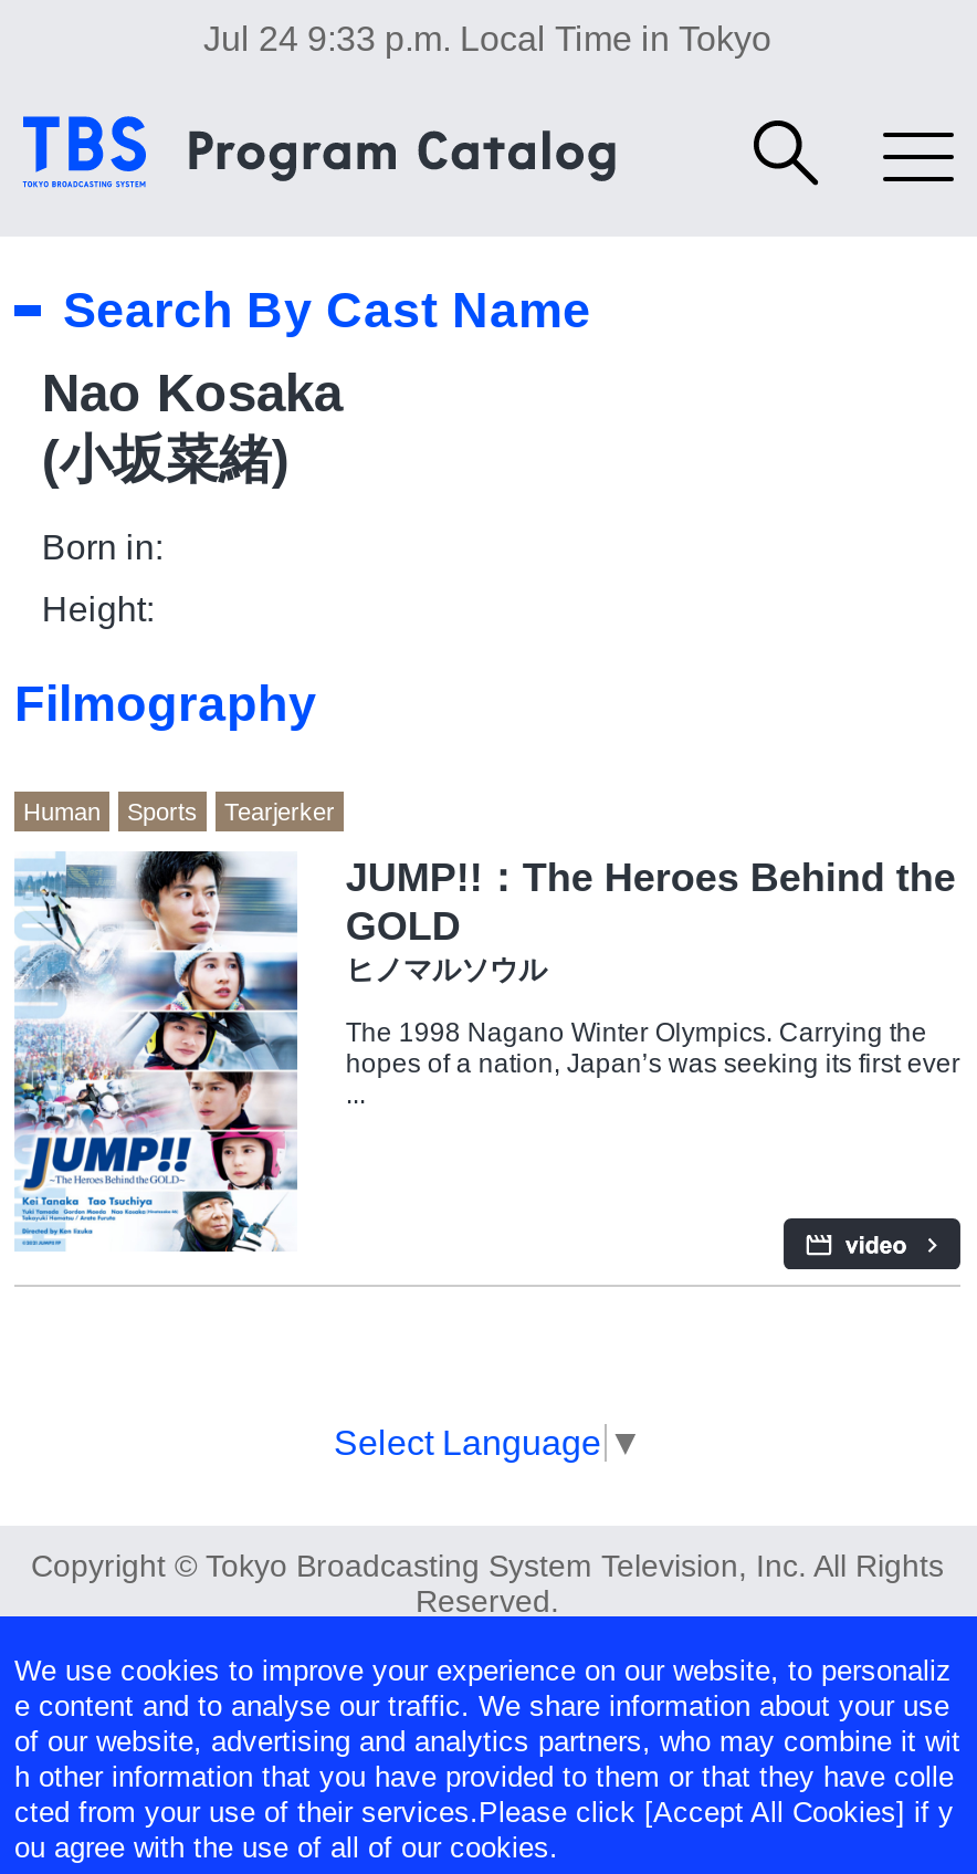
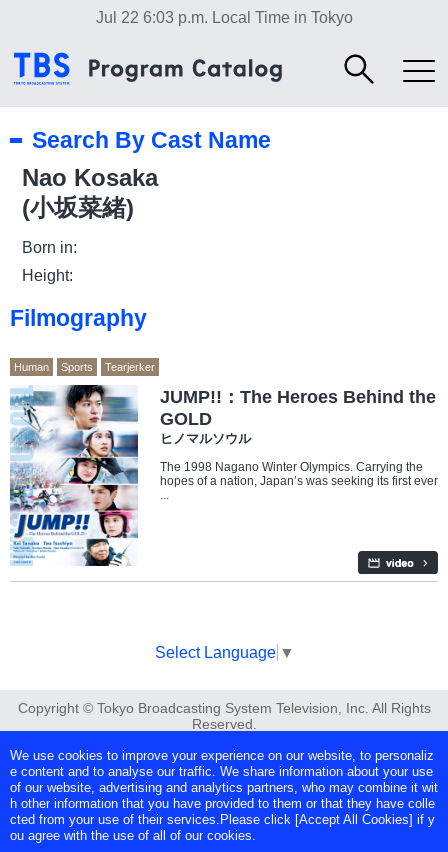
[203,20,771,57] Jul 24 9:33 p.m. Local Time in Tokyo -> [95,9,352,26] Jul 22 6:03 p.m. Local Time in Tokyo

